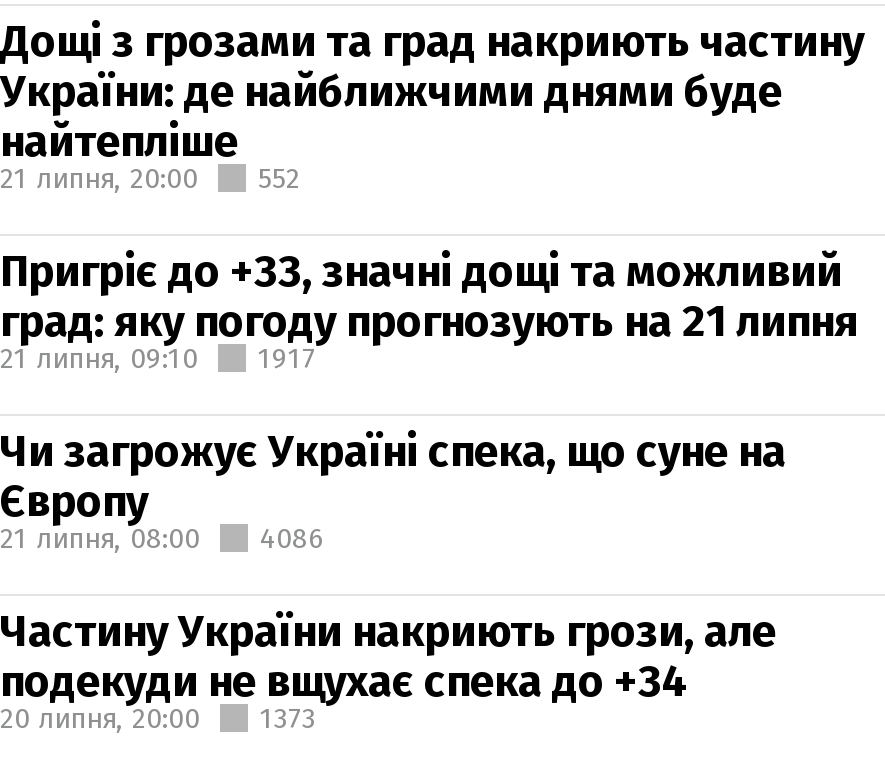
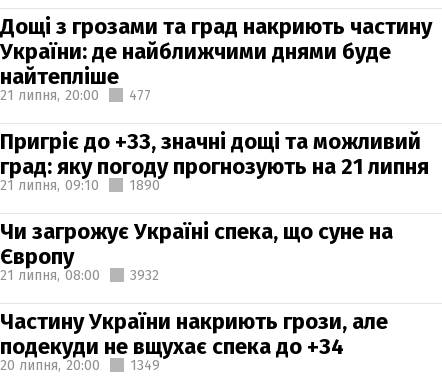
[0,161,300,195] 21 липня, 20:00 552 -> [0,86,151,103] 21 липня, 20:00 477
[258,341,316,375] 1917 -> [129,176,160,193] 1890
[0,521,324,555] 21 липня, 08:00 4086 -> [0,266,159,283] 21 липня, 08:00 3932
[0,701,316,735] 20 липня, 20:00 1373 -> [0,356,160,373] 20 липня, 20:00 1349

